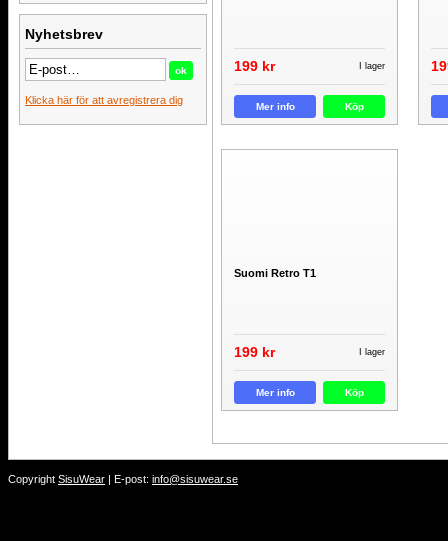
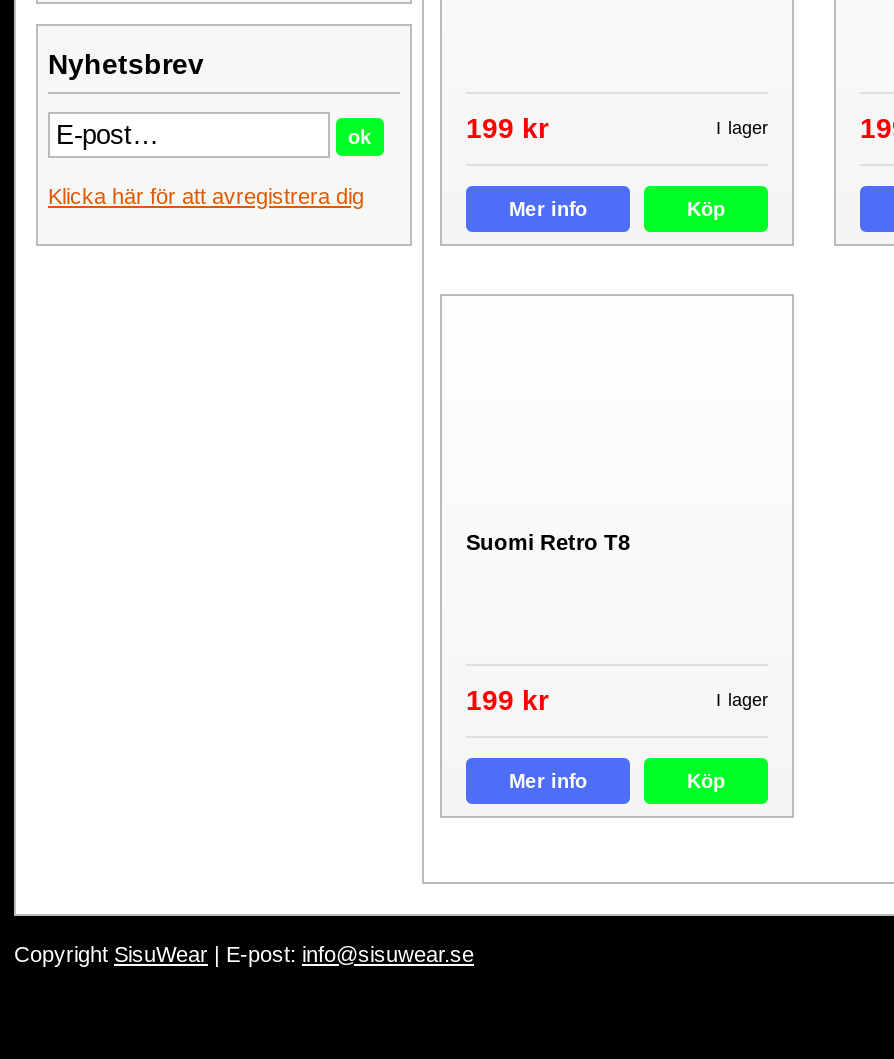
[234,267,316,279] Suomi Retro T1 -> [466,530,630,554] Suomi Retro T8

